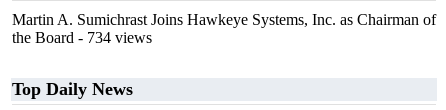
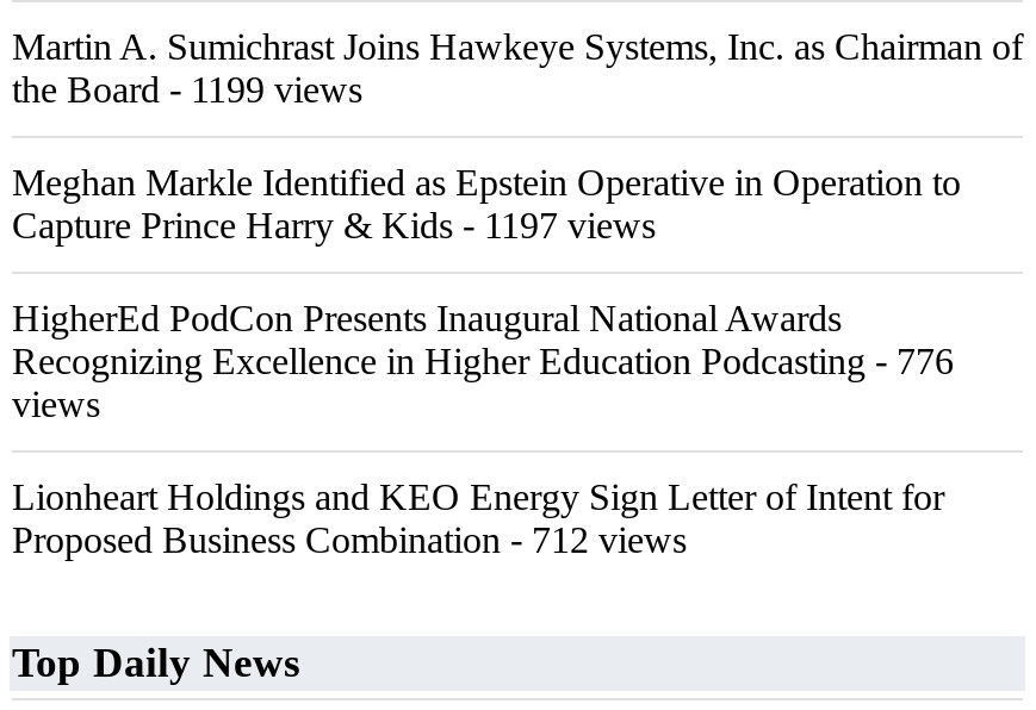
[12,29,152,46] the Board - 734 views -> [12,69,961,560] the Board - 1199 views | Meghan Markle Identified as Epstein Operative in Operation to | Capture Prince Harry & Kids - 1197 views | HigherEd PodCon Presents Inaugural National Awards | Recognizing Excellence in Higher Education Podcasting - 776 | views | Lionheart Holdings and KEO Energy Sign Letter of Intent for | Proposed Business Combination - 712 views

